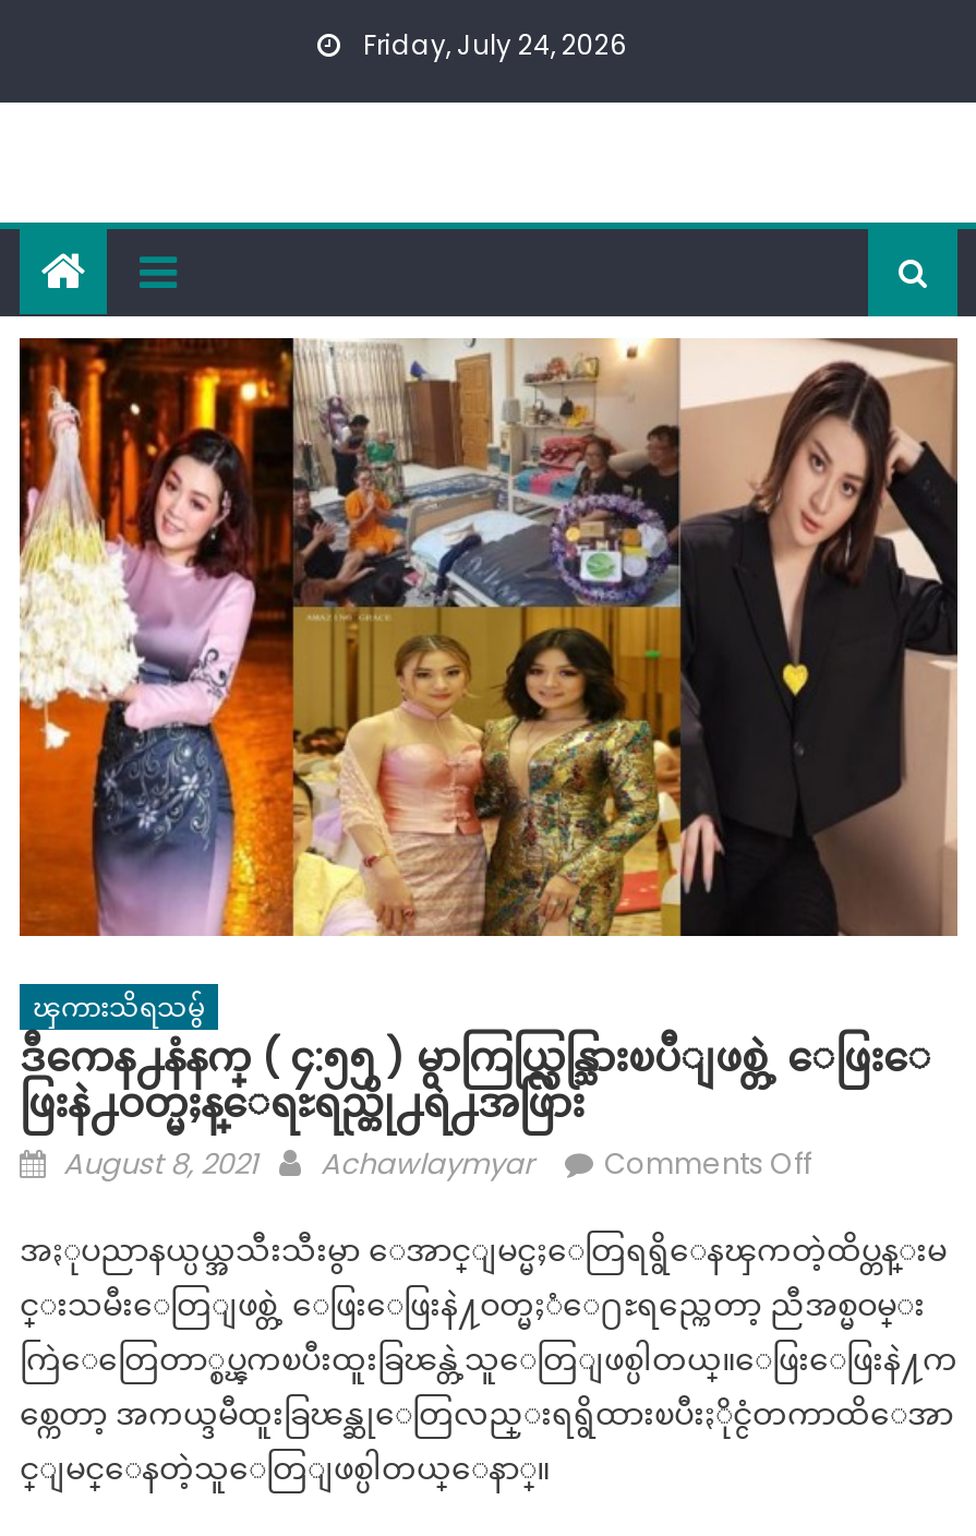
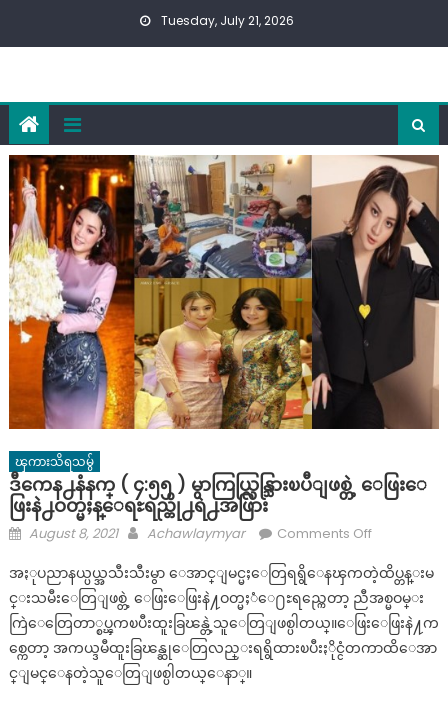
[357,26,627,63] Friday, July 24, 2026 -> [157,12,293,29] Tuesday, July 21, 2026

